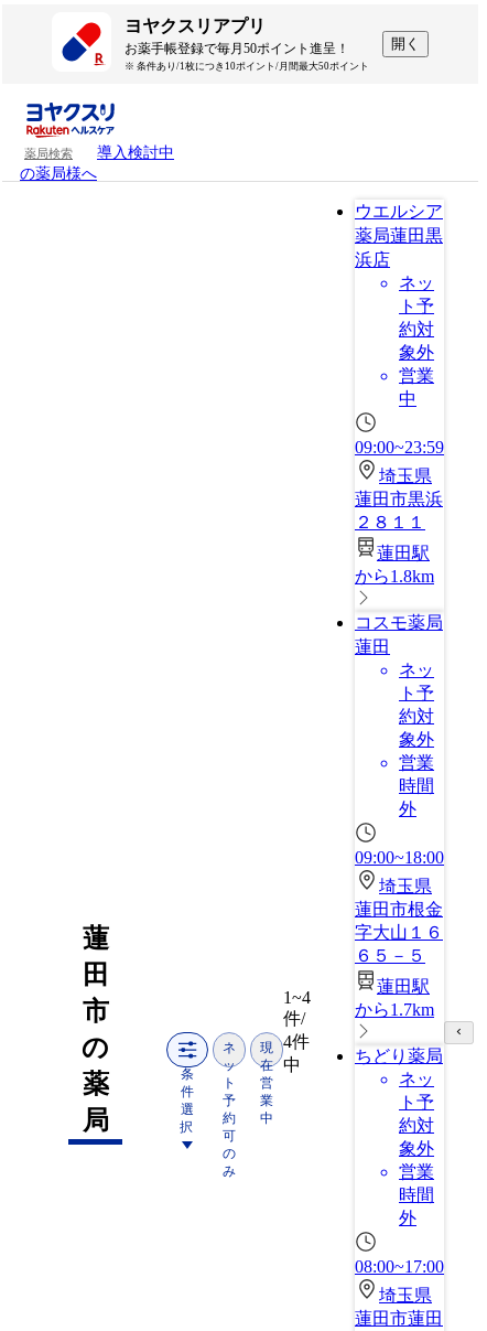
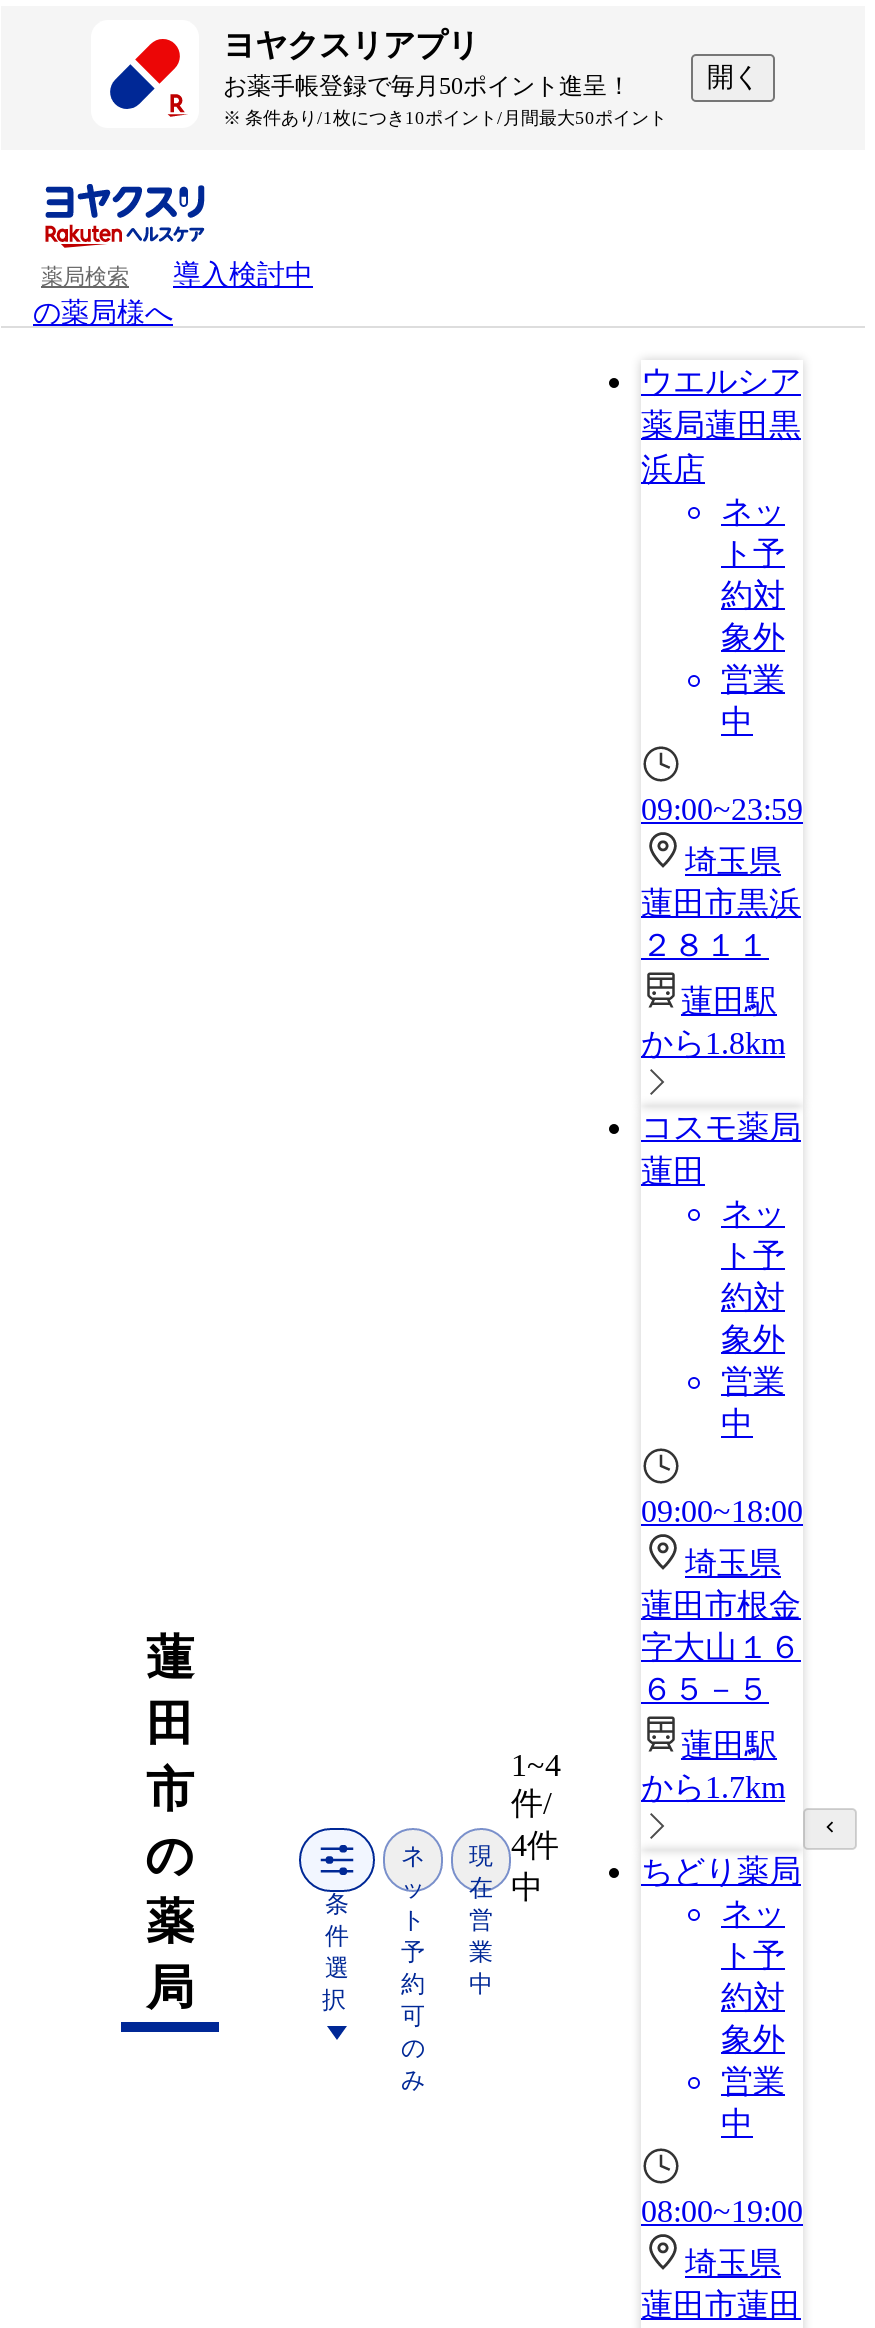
[399,776,434,818] 時間 | 外 -> [721,1406,753,1440] 中
[399,1185,434,1227] 時間 | 外 -> [721,2106,753,2140] 中
[355,1257,444,1276] 08:00~17:00 -> [641,2194,803,2228] 08:00~19:00

